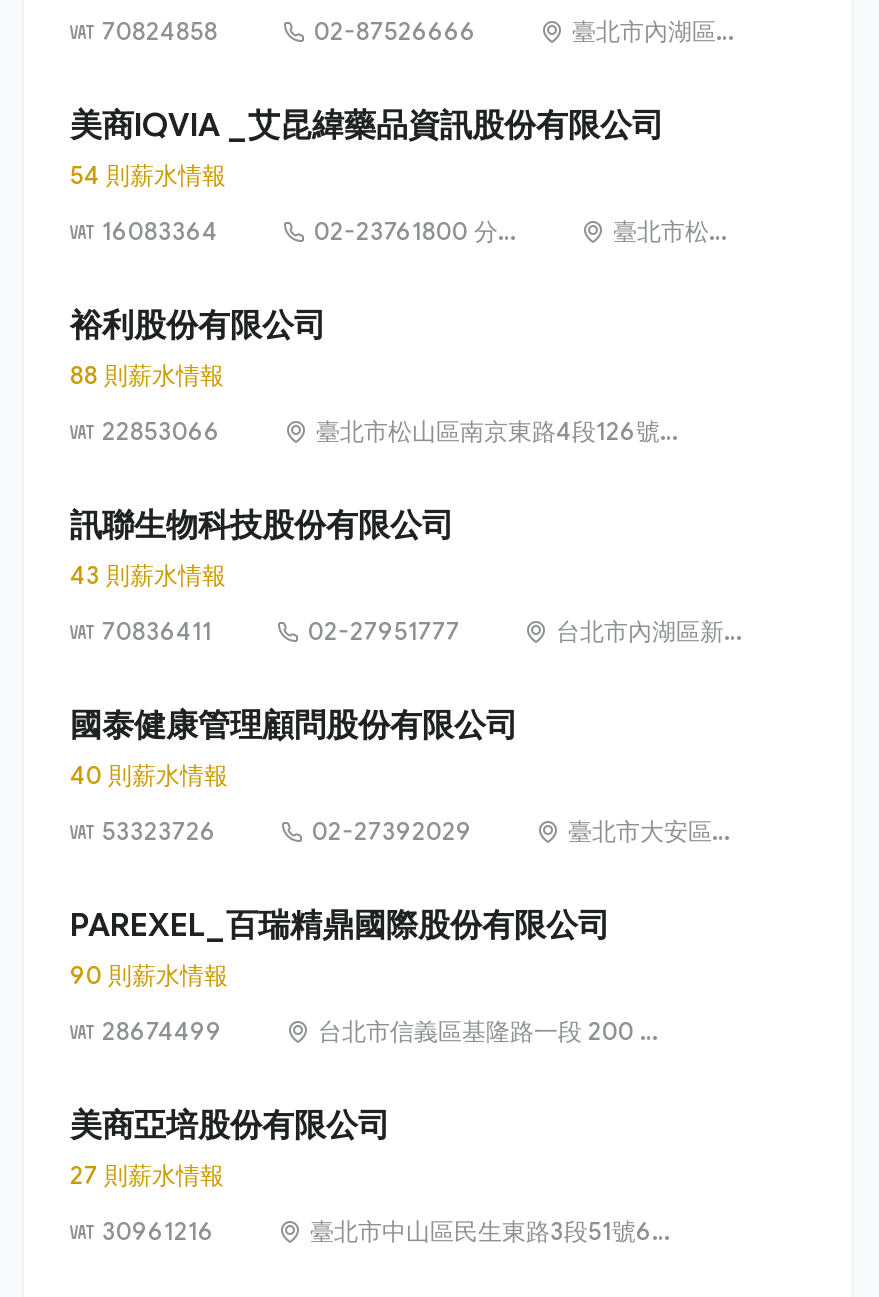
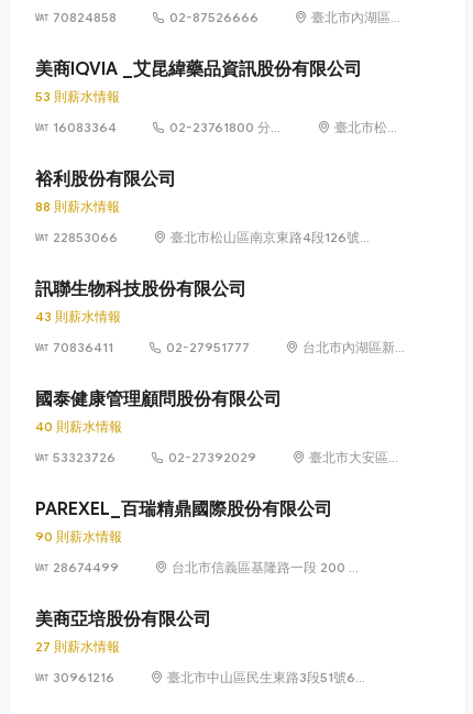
[70,160,226,190] 54 則薪水情報 -> [35,88,120,105] 53 則薪水情報

